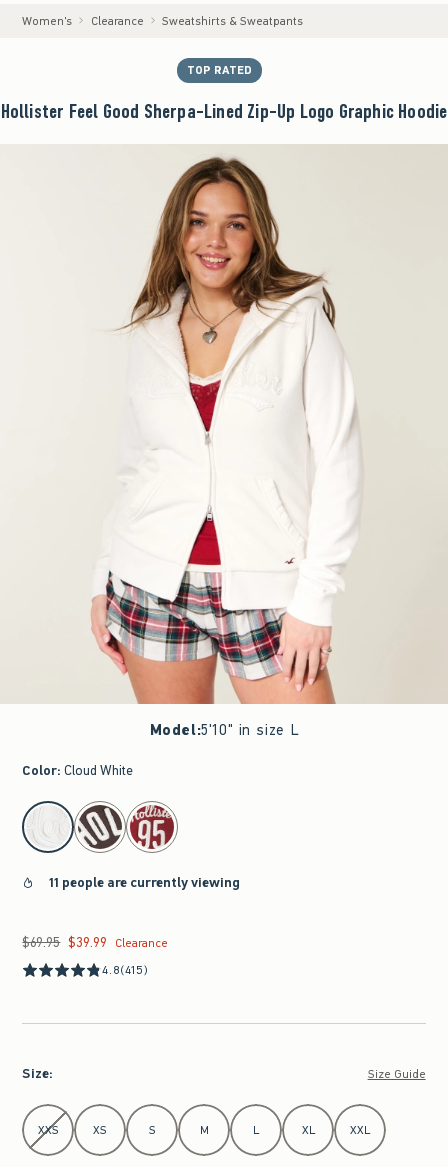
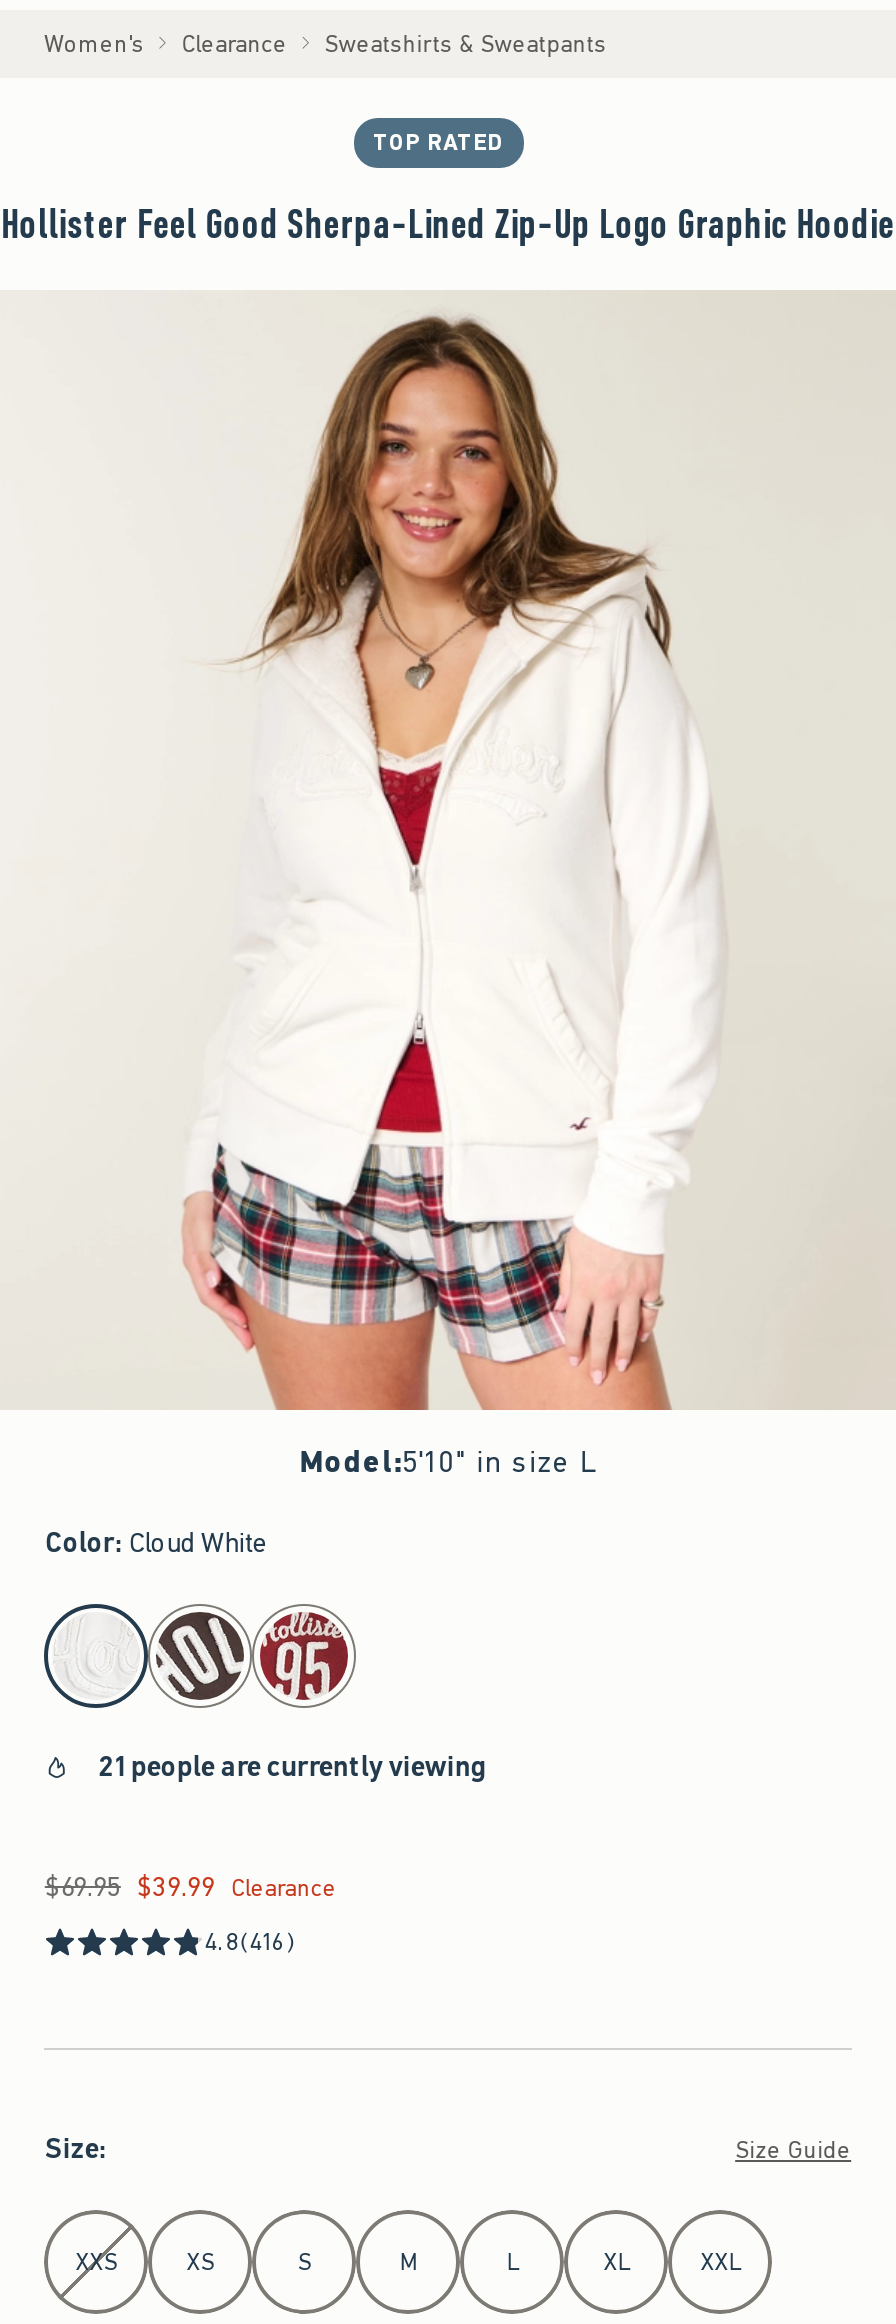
[49,873,240,892] 11 people are currently viewing -> [99,1748,487,1786] 21 people are currently viewing
[102,962,148,978] 4.8(415) -> [205,1926,296,1958] 4.8(416)

